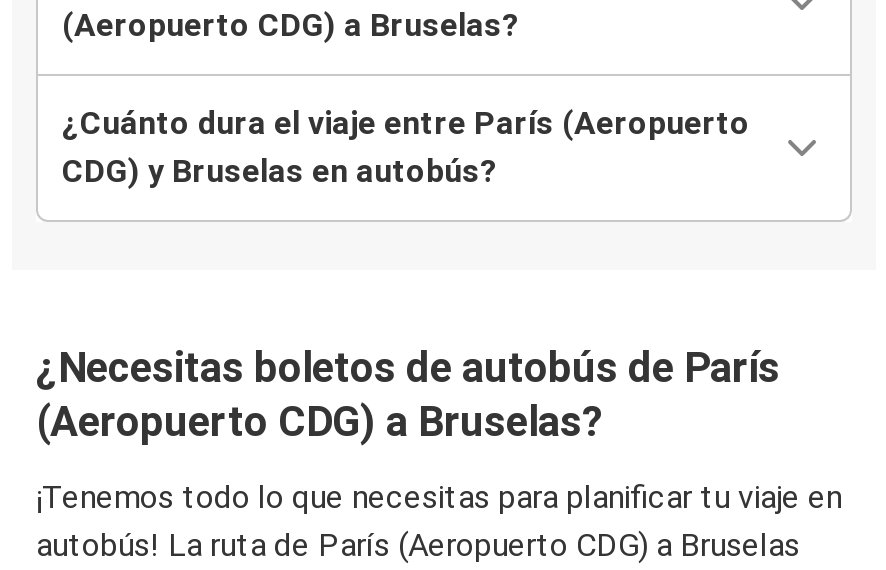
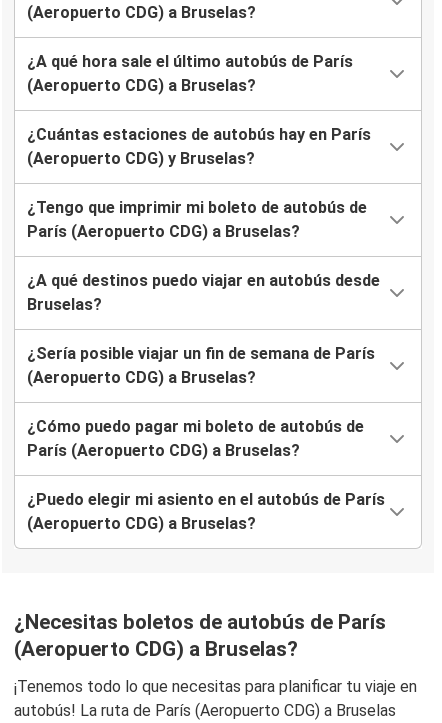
[62,105,750,191] ¿Cuánto dura el viaje entre París (Aeropuerto | CDG) y Bruselas en autobús? -> [27,52,385,533] ¿A qué hora sale el último autobús de París | (Aeropuerto CDG) a Bruselas? | ¿Cuántas estaciones de autobús hay en París | (Aeropuerto CDG) y Bruselas? | ¿Tengo que imprimir mi boleto de autobús de | París (Aeropuerto CDG) a Bruselas? | ¿A qué destinos puedo viajar en autobús desde | Bruselas? | ¿Sería posible viajar un fin de semana de París | (Aeropuerto CDG) a Bruselas? | ¿Cómo puedo pagar mi boleto de autobús de | París (Aeropuerto CDG) a Bruselas? | ¿Puedo elegir mi asiento en el autobús de París | (Aeropuerto CDG) a Bruselas?

